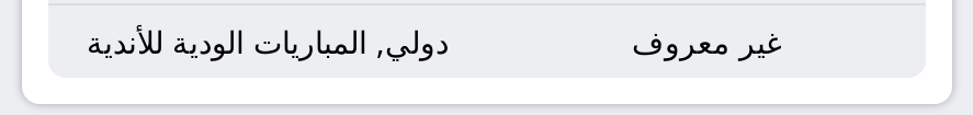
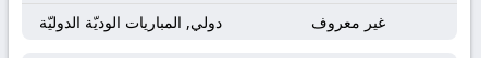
[87,21,449,62] دولي, المباريات الودية للأندية -> [39,12,222,32] دولي, المباريات الوديّة الدوليّة

